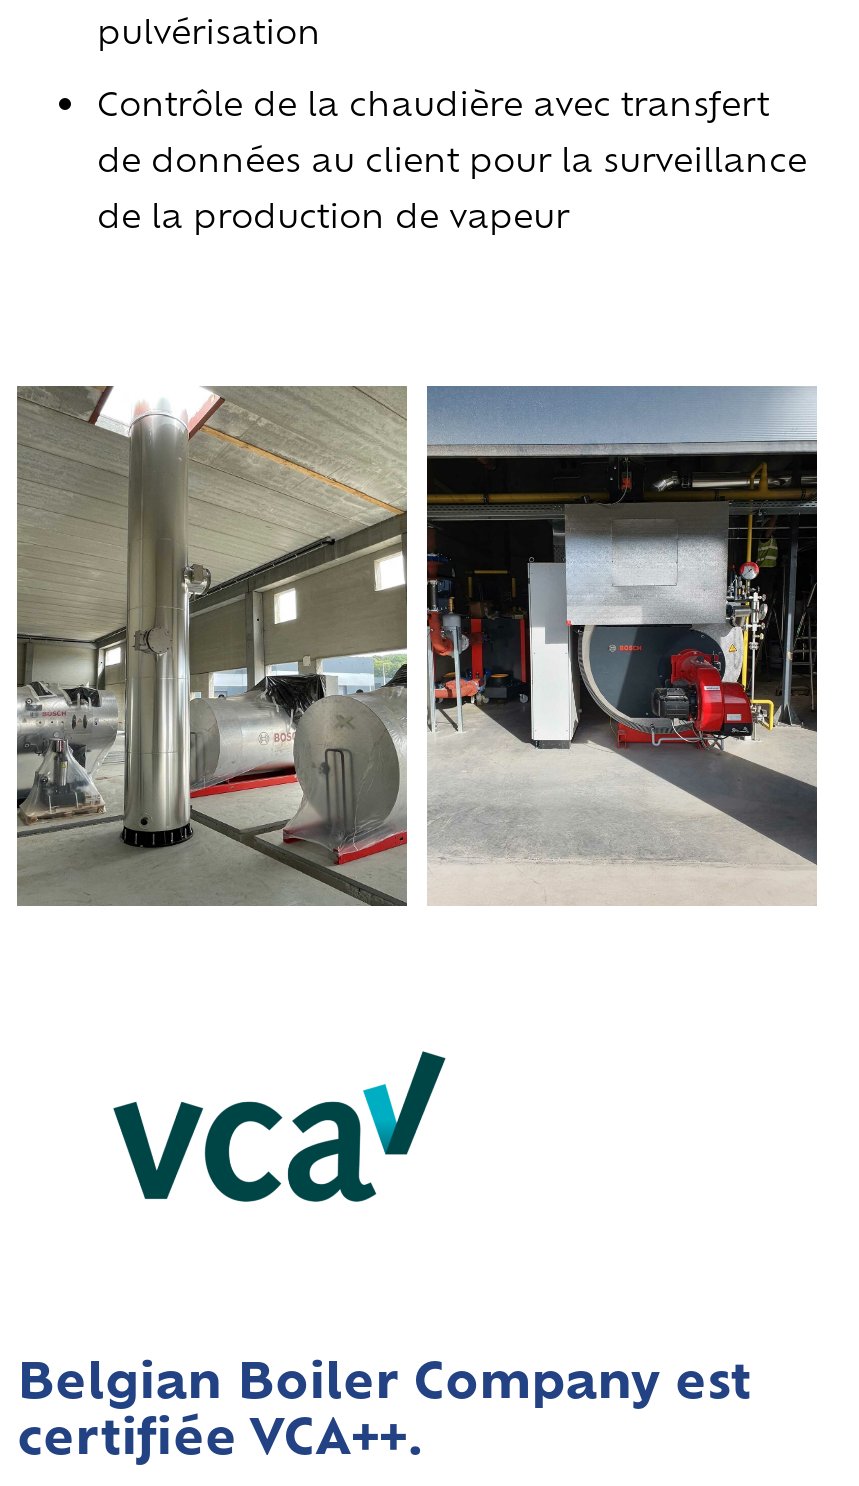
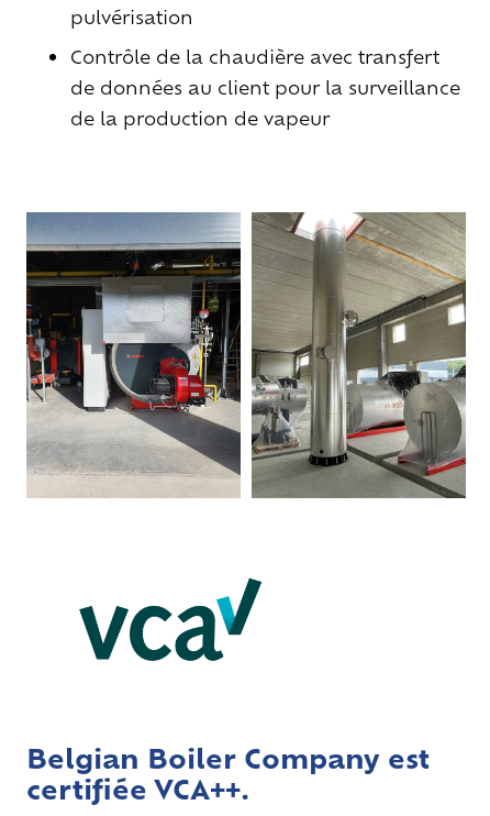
[15,386,409,906] [image] -> [25,211,242,497] [image]
[425,384,819,906] [image] -> [250,212,467,499] [image]

